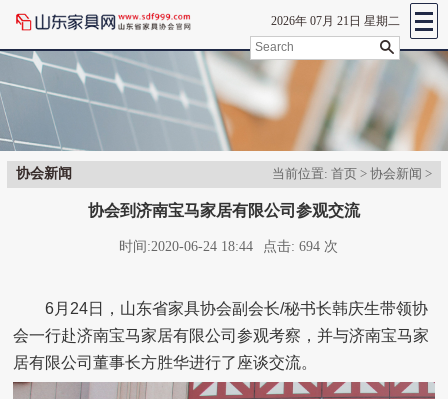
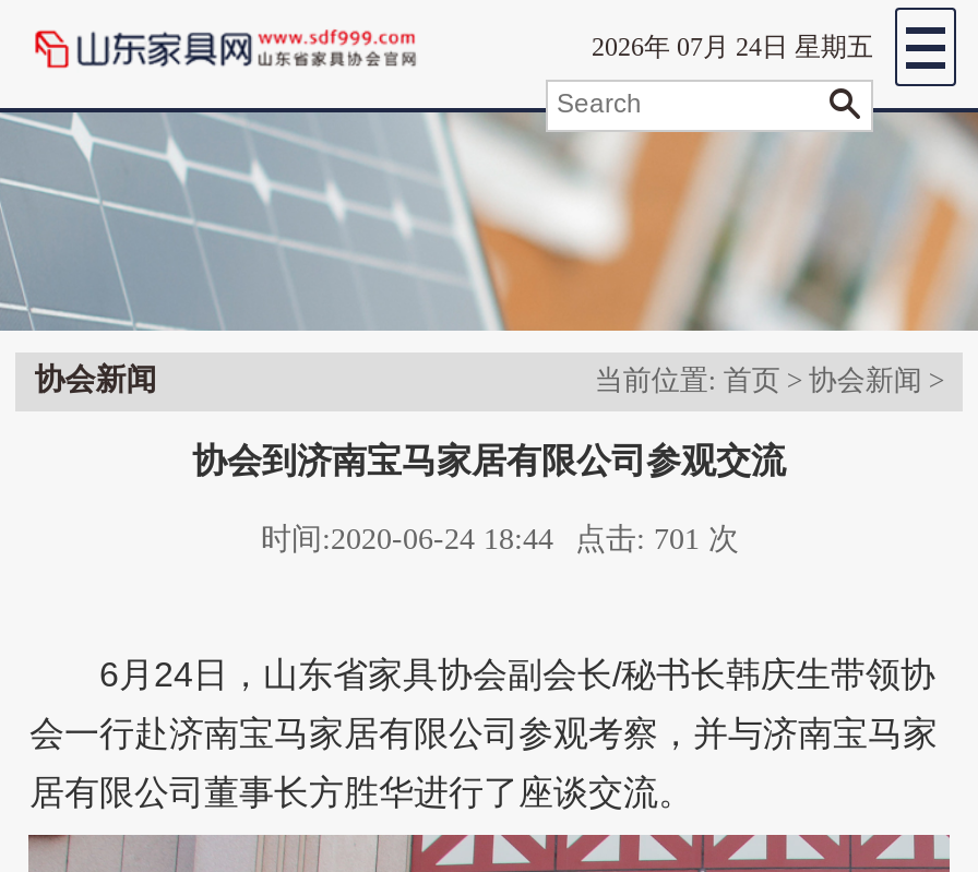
[268,14,400,28] 2026年 07月 21日 星期二 -> [585,32,873,62] 2026年 07月 24日 星期五
[119,239,338,254] 时间:2020-06-24 18:44 点击: 694 次 -> [261,523,739,555] 时间:2020-06-24 18:44 点击: 701 次

